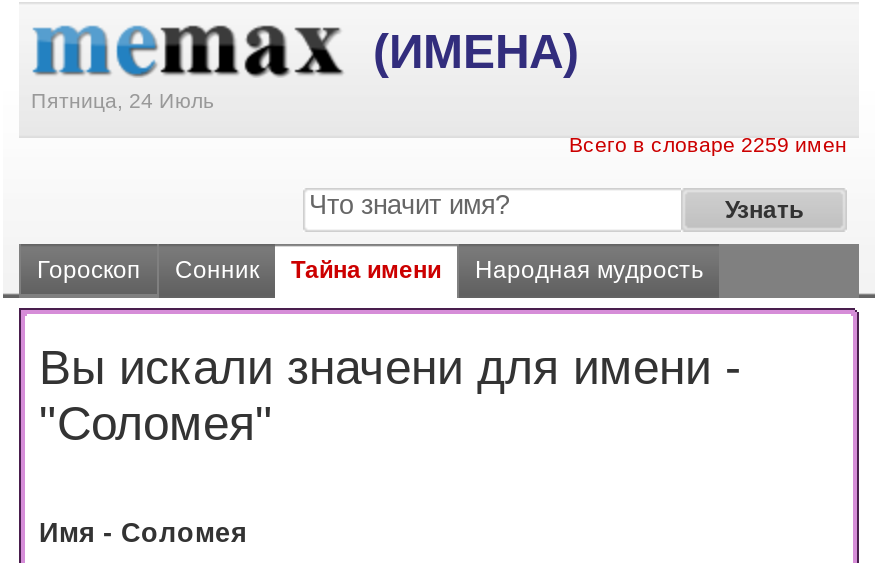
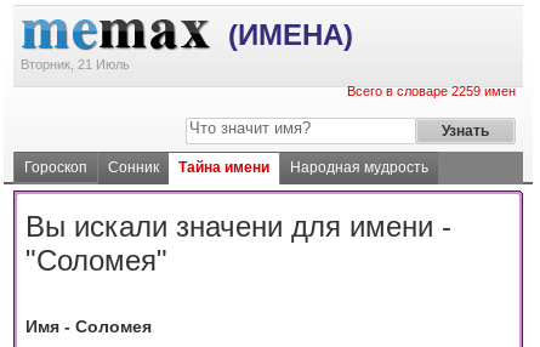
[31,88,215,112] Пятница, 24 Июль -> [21,57,130,72] Вторник, 21 Июль

